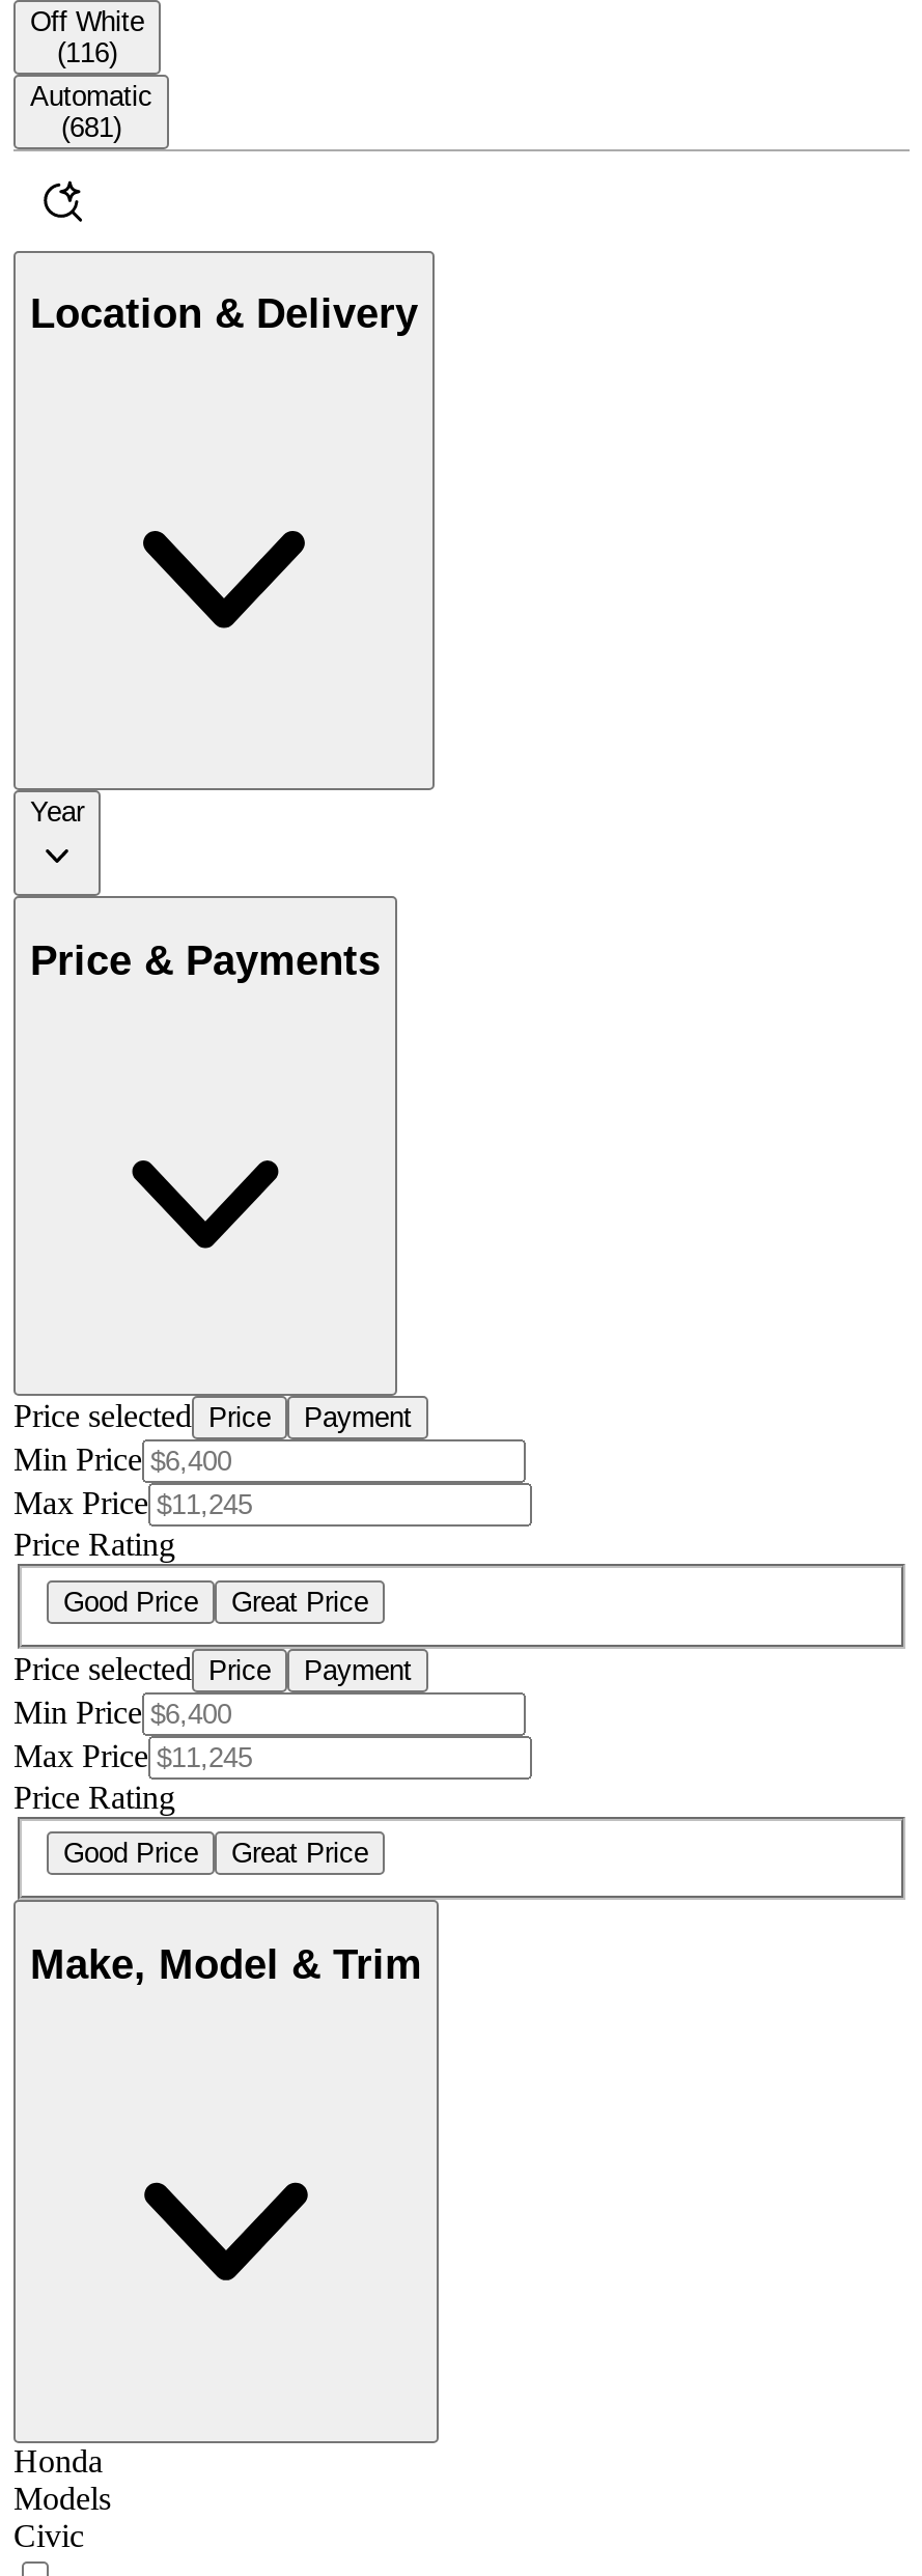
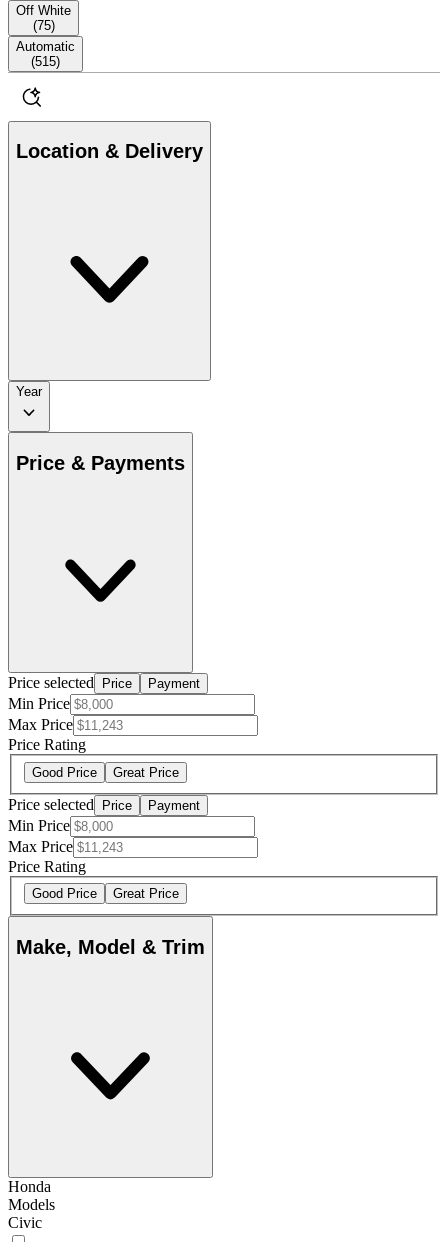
[57,37,117,68] (116) -> [32,18,54,33] (75)
[61,112,121,143] (681) -> [31,54,60,69] (515)

